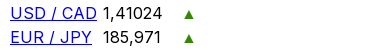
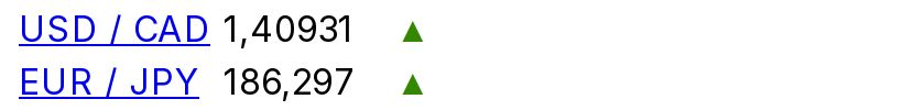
[10,3,163,23] USD / CAD 1,41024 -> [19,7,353,51] USD / CAD 1,40931
[10,27,161,47] EUR / JPY 185,971 -> [19,60,356,104] EUR / JPY 186,297

